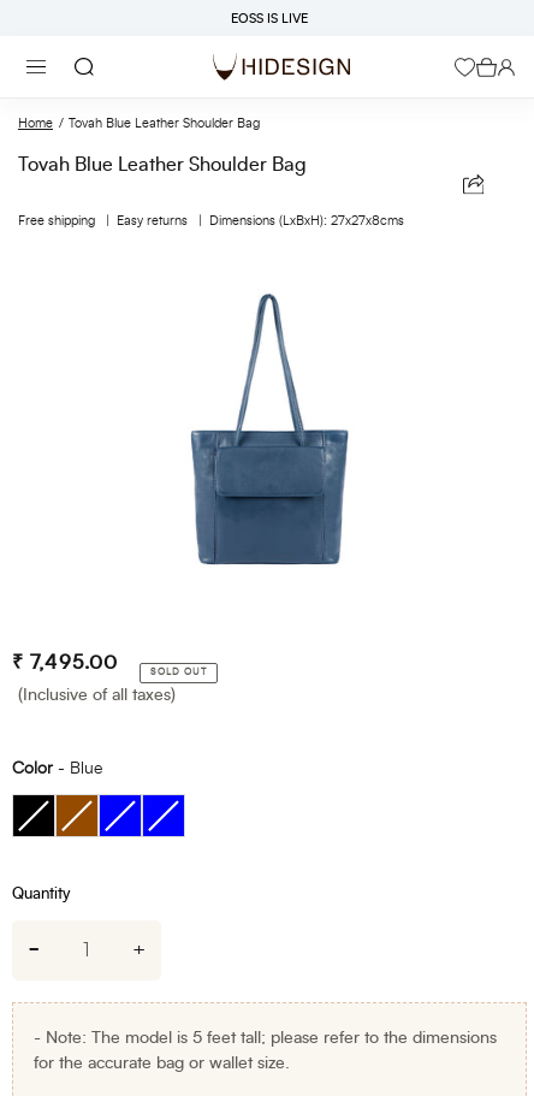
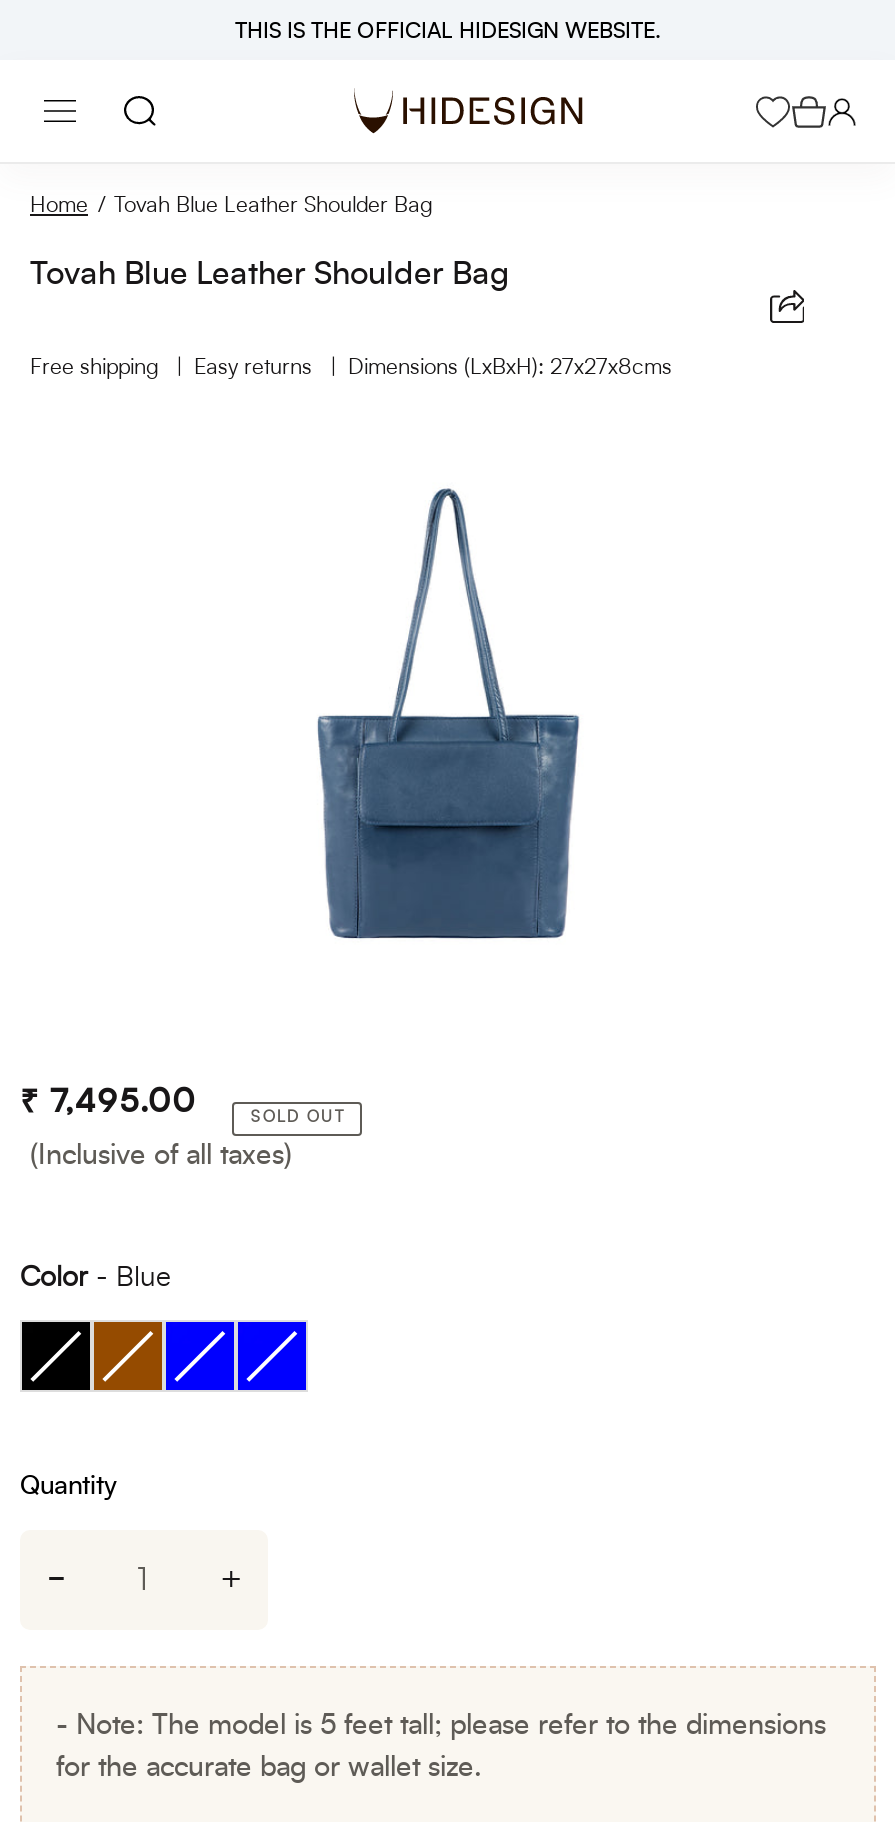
[231,11,308,25] EOSS IS LIVE -> [235,19,661,41] THIS IS THE OFFICIAL HIDESIGN WEBSITE.

